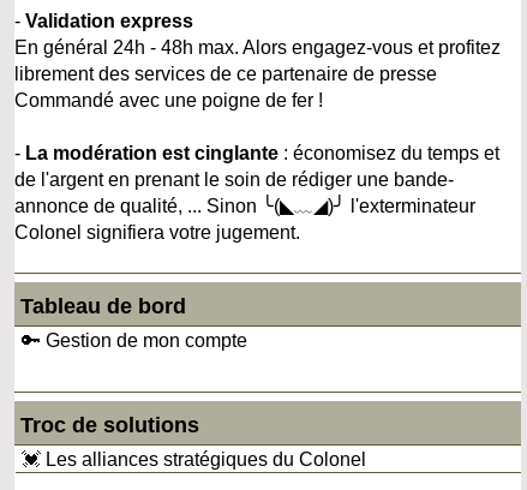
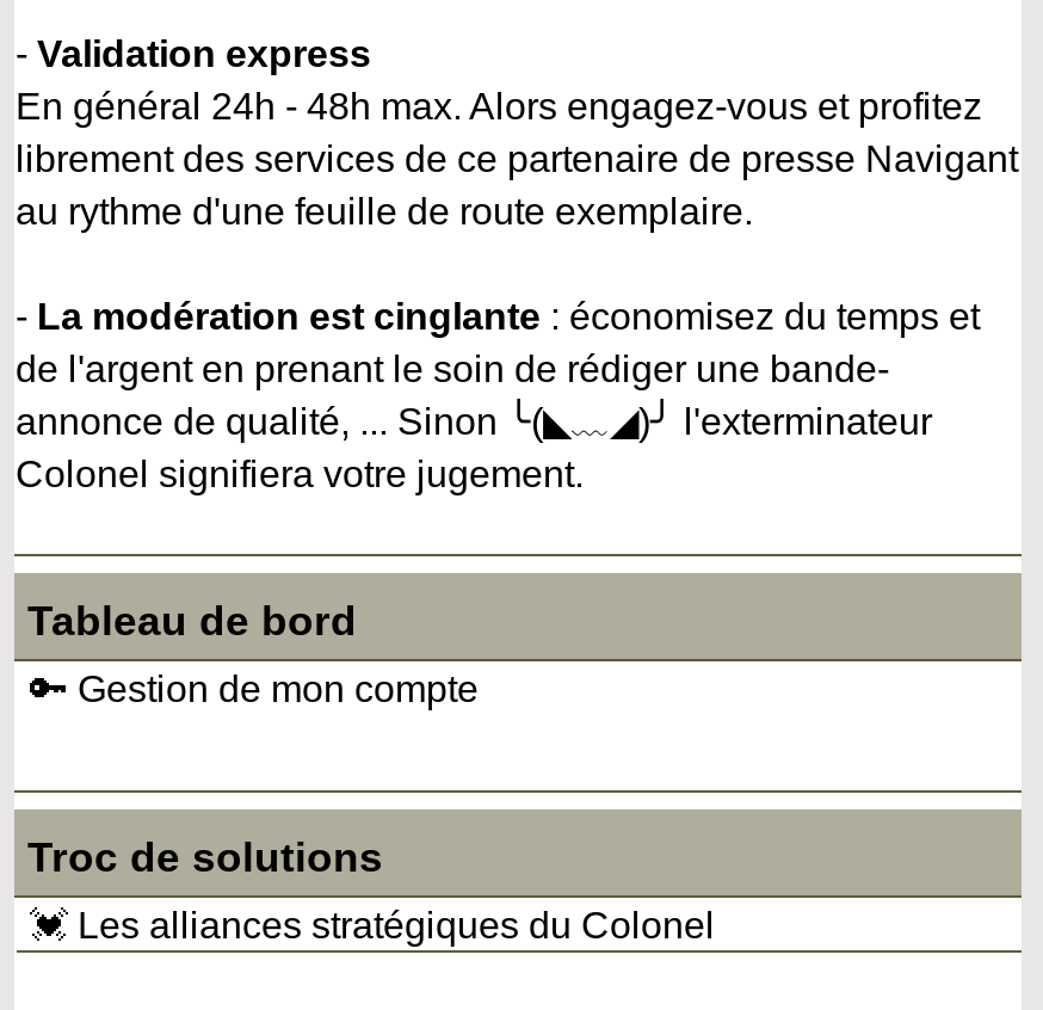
[15,63,437,110] librement des services de ce partenaire de presse | Commandé avec une poigne de fer ! -> [15,137,1018,230] librement des services de ce partenaire de presse Navigant | au rythme d'une feuille de route exemplaire.

